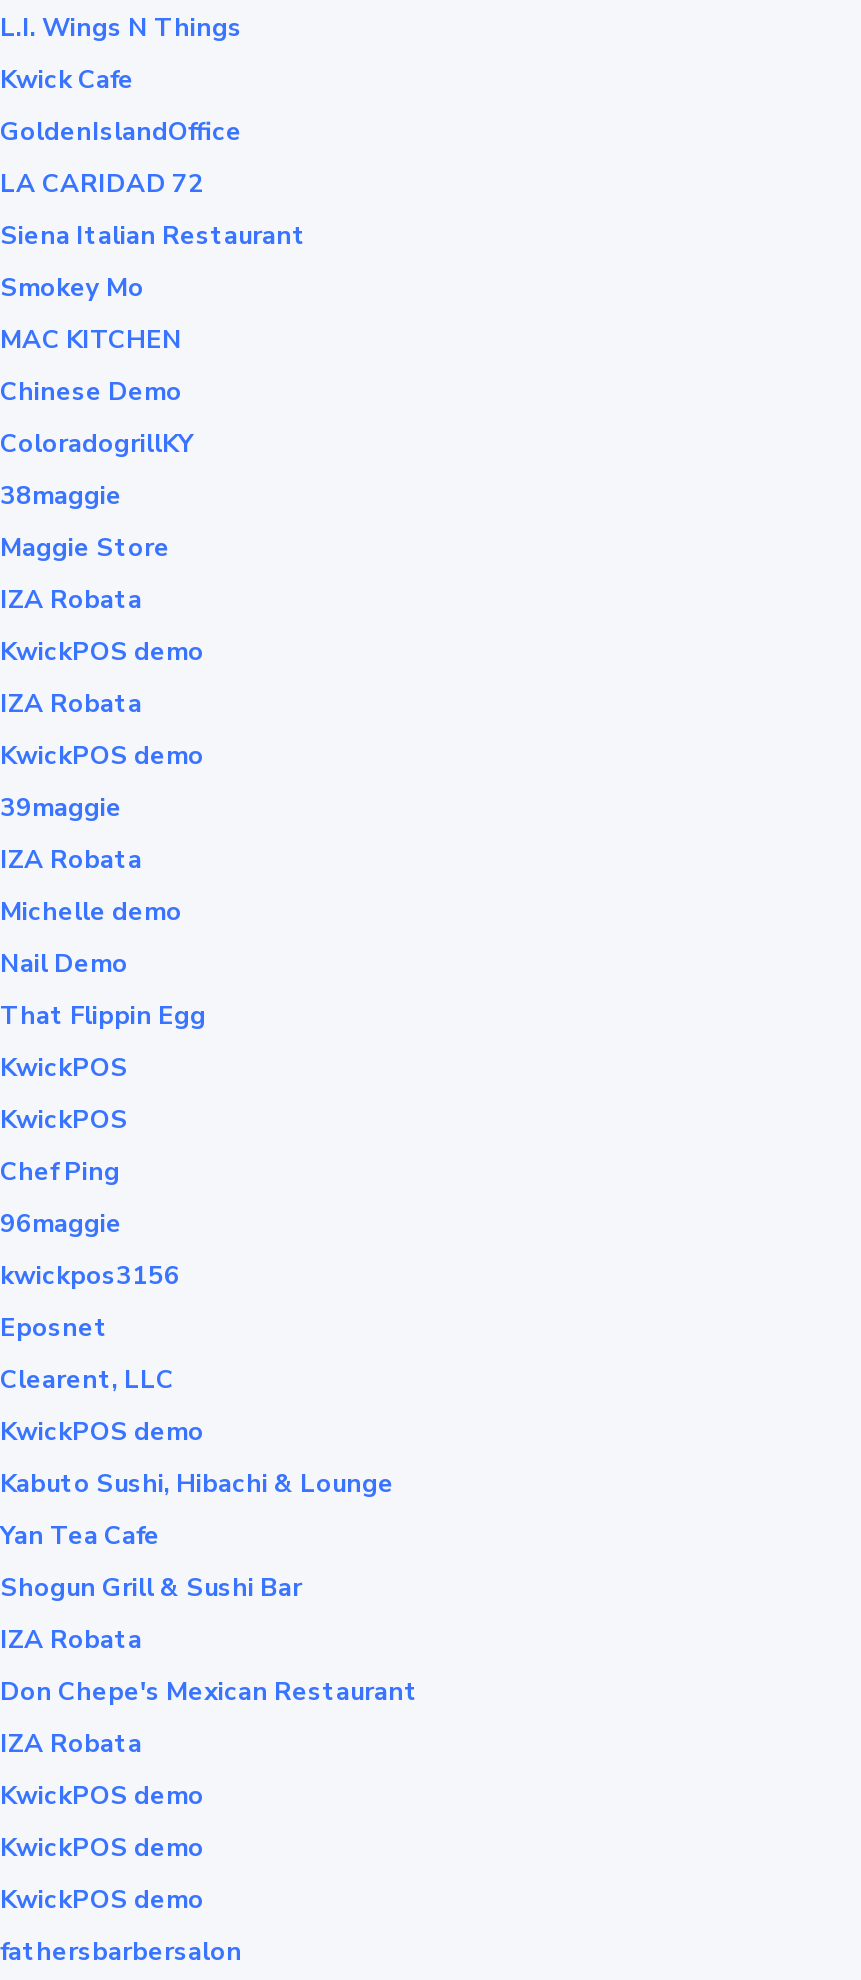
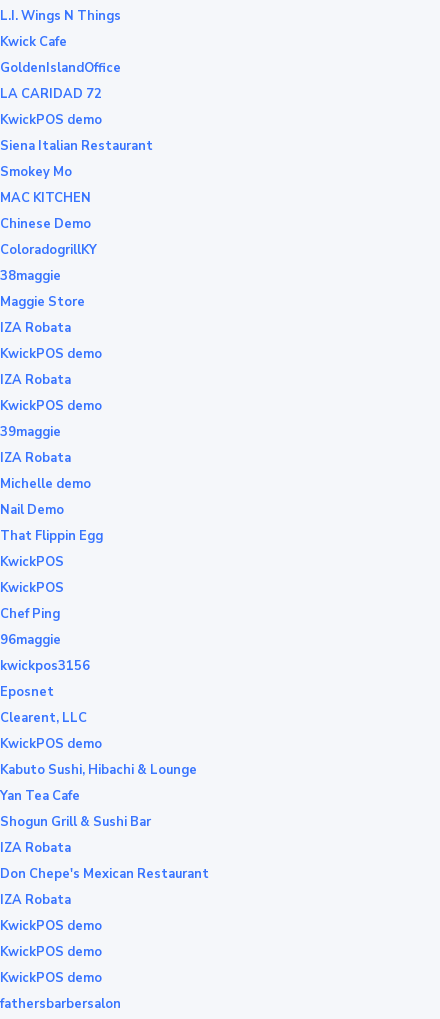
none -> [0,111,102,129] KwickPOS demo

